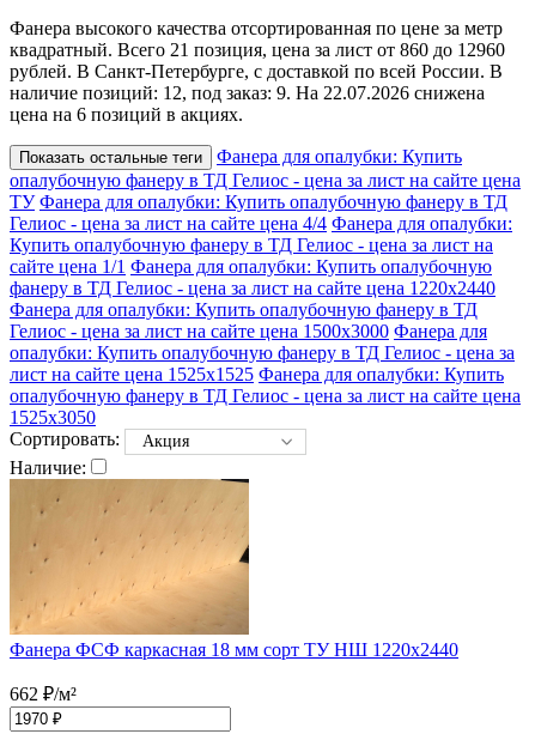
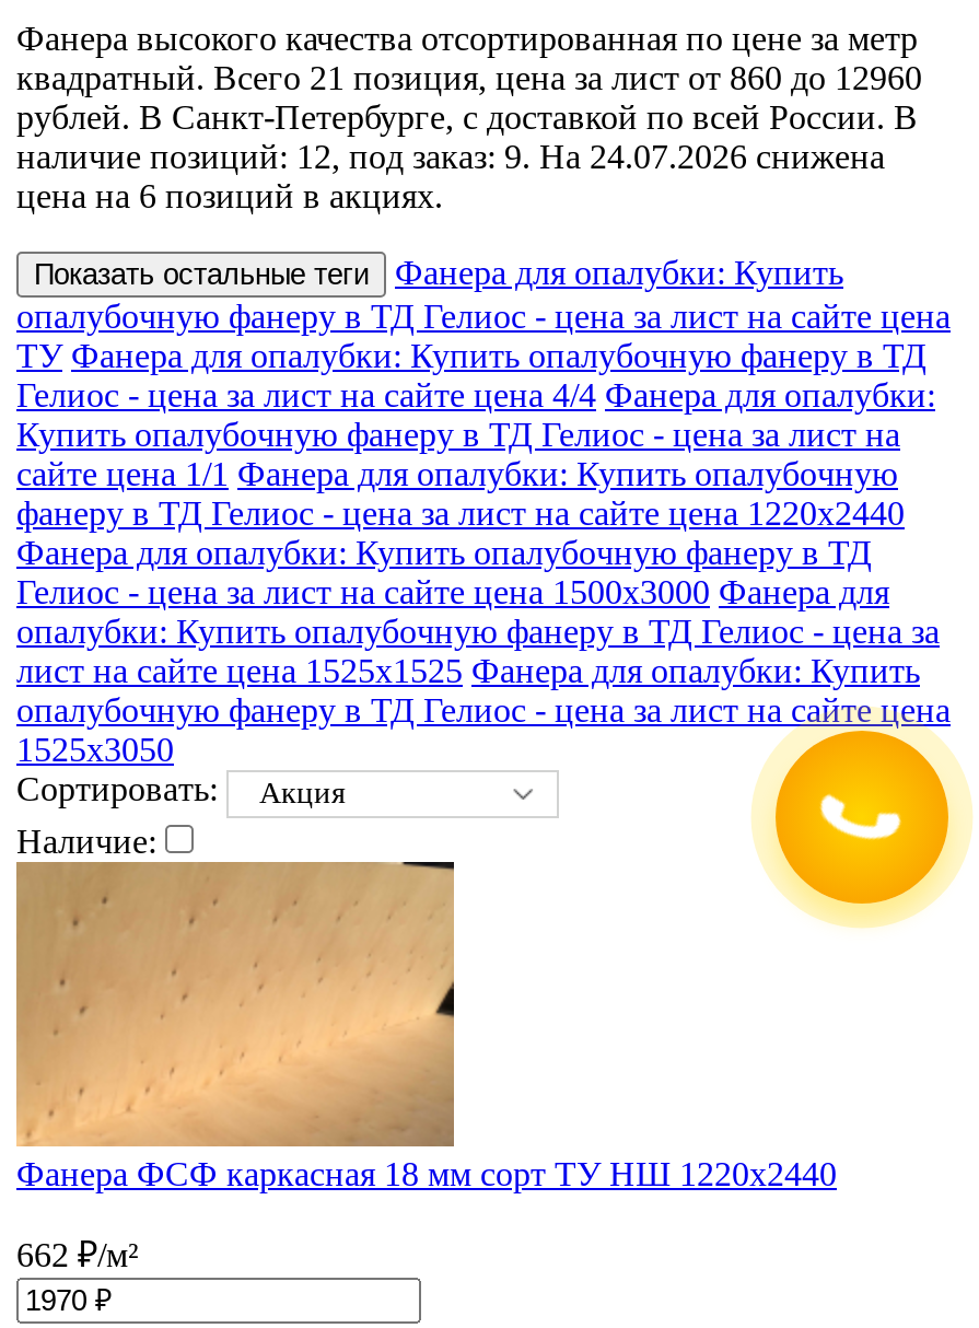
[10,83,485,103] наличие позиций: 12, под заказ: 9. На 22.07.2026 снижена -> [16,138,885,175] наличие позиций: 12, под заказ: 9. На 24.07.2026 снижена
none -> [751,733,972,930] [image]

